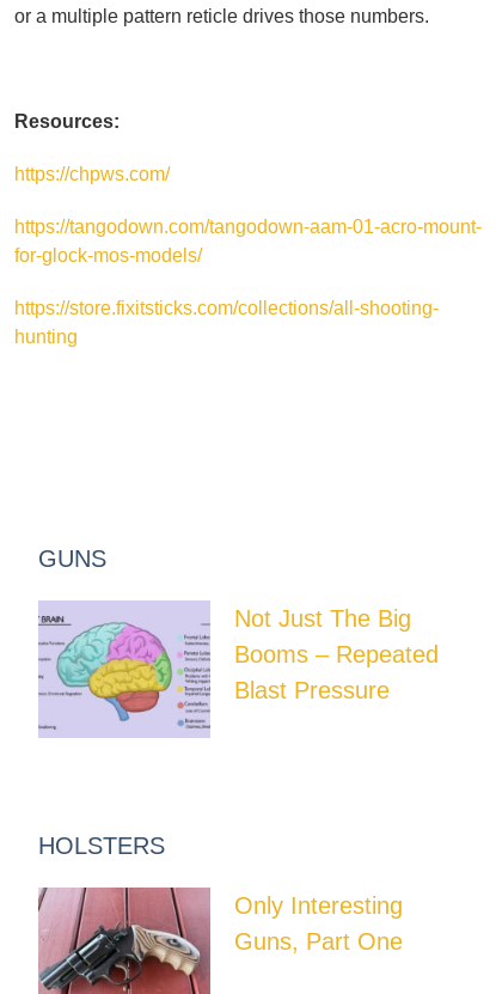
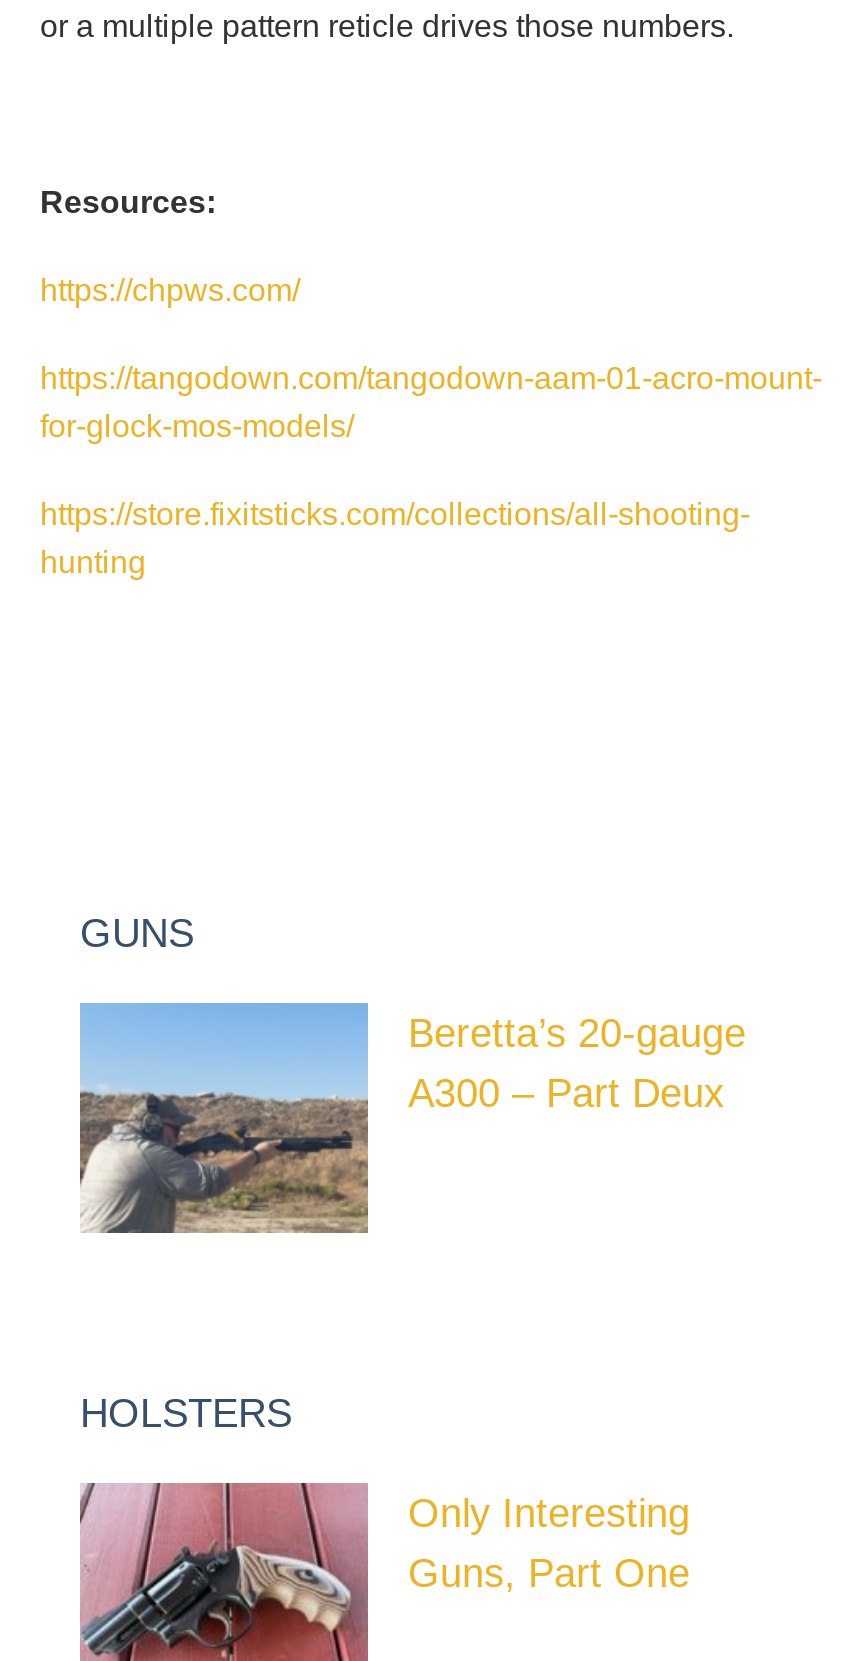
[38,602,439,738] [image] | Not Just The Big | Booms – Repeated | Blast Pressure -> [78,1003,746,1235] [image] | Beretta’s 20-gauge | A300 – Part Deux

